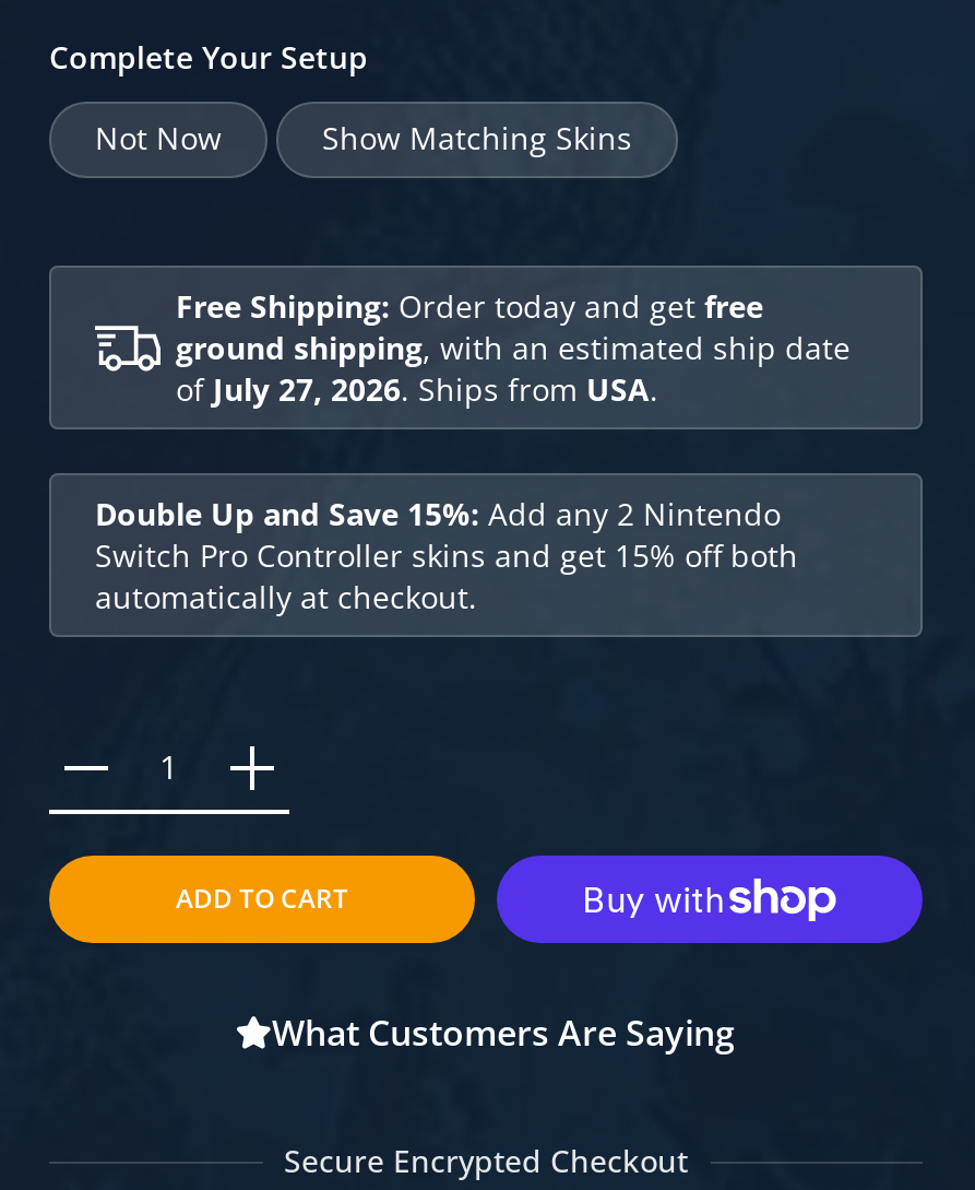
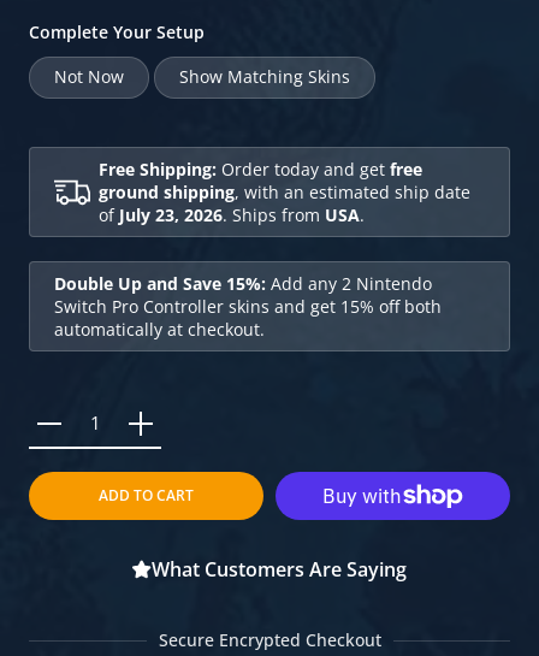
[176,367,658,409] of July 27, 2026. Ships from USA. -> [99,203,365,226] of July 23, 2026. Ships from USA.

